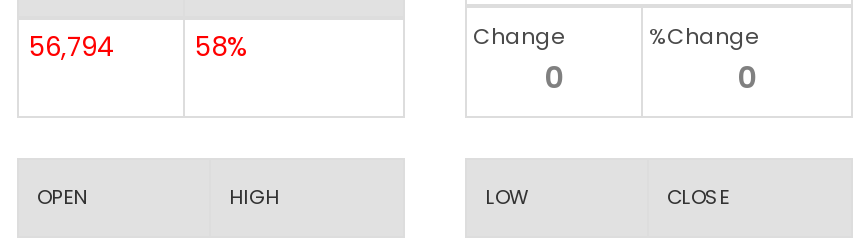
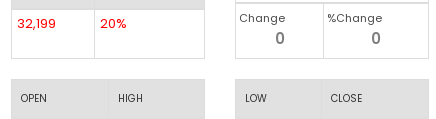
[29,28,115,66] 56,794 -> [17,14,56,33] 32,199
[195,28,249,66] 58% -> [100,14,127,33] 20%

